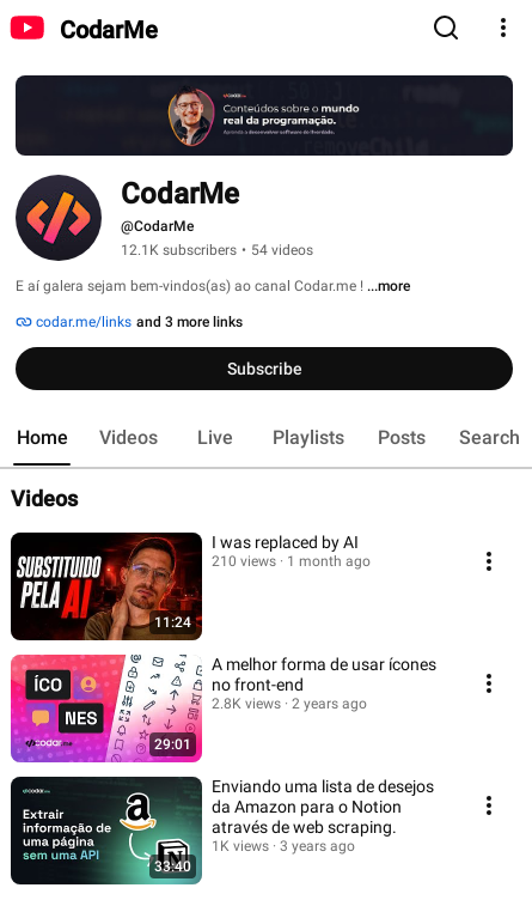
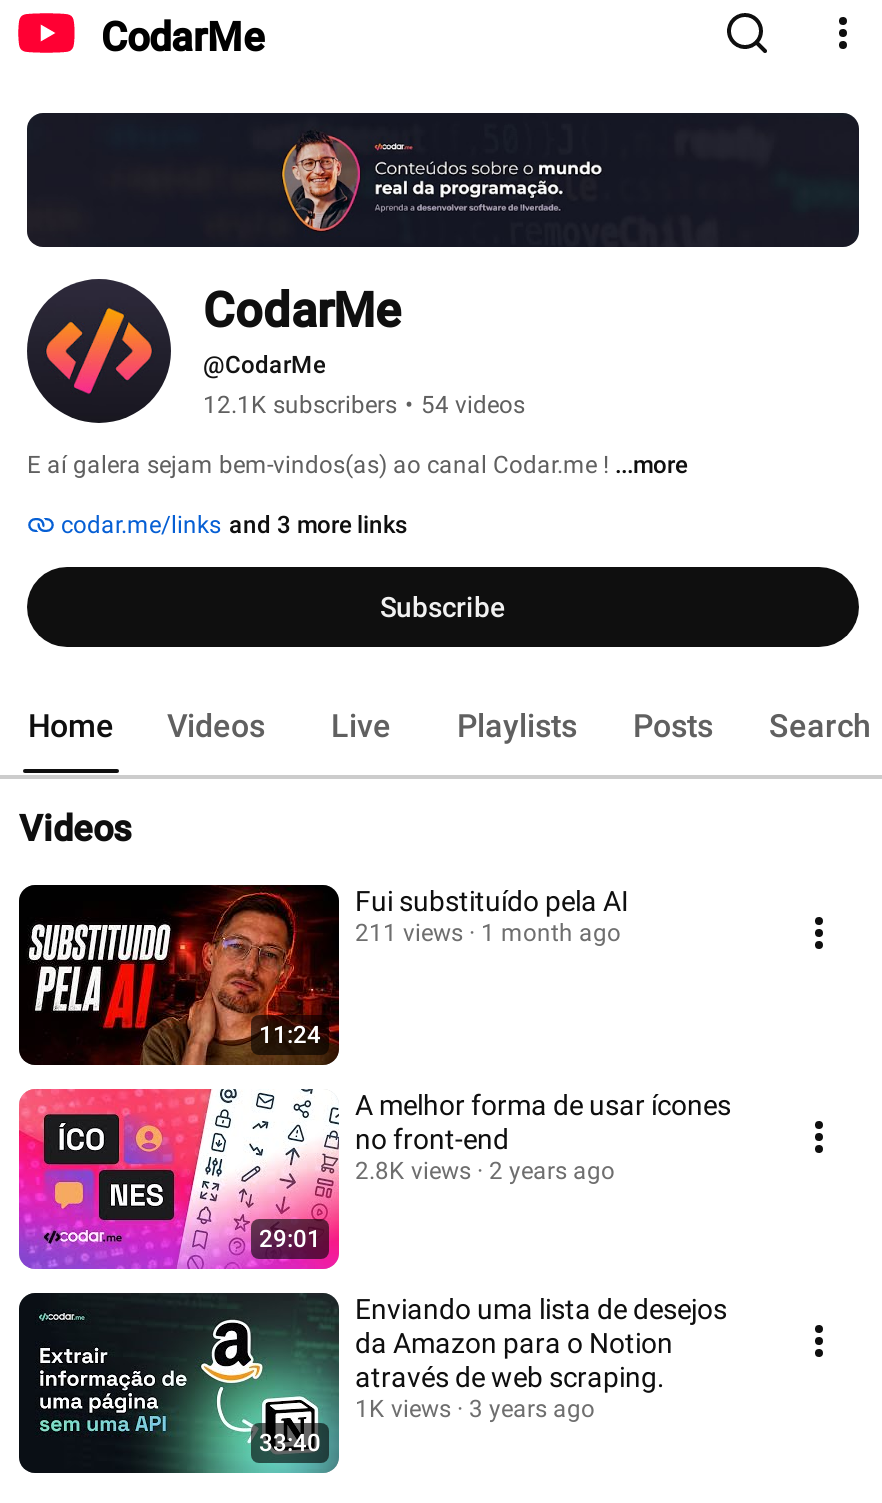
[212,533,359,570] I was replaced by AI | 210 views -> [355,885,629,947] Fui substituído pela AI | 211 views

